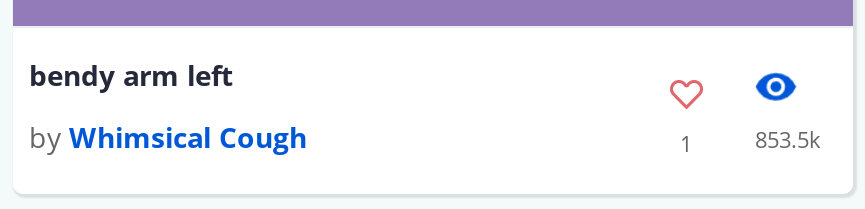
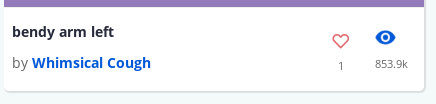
[755,125,821,155] 853.5k -> [375,56,408,71] 853.9k

